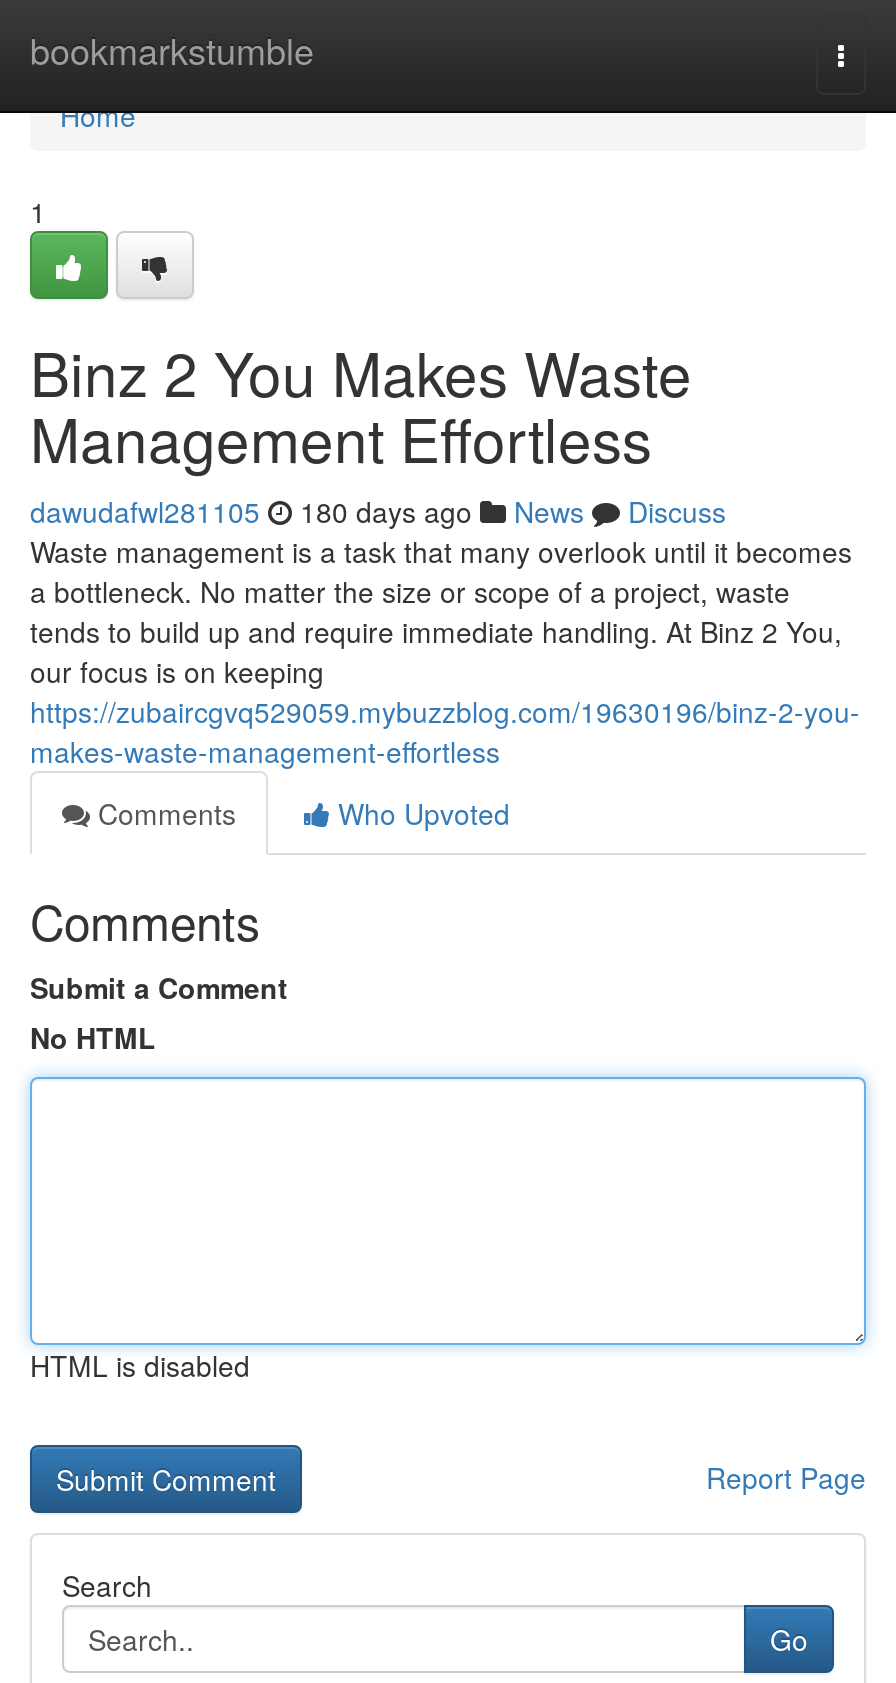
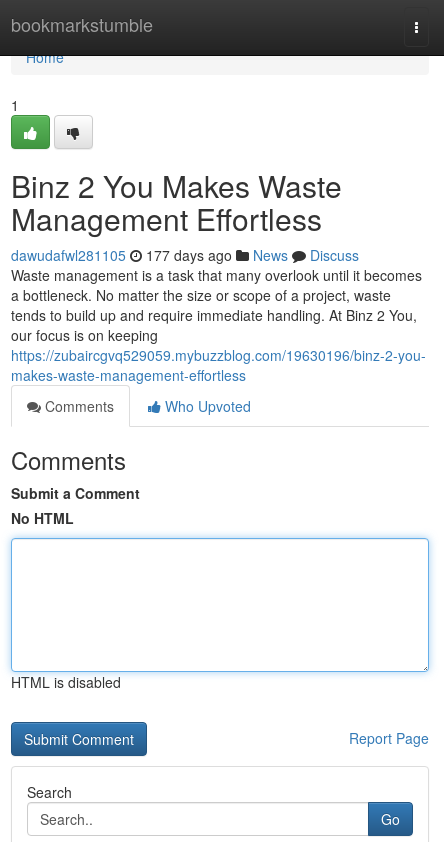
[30,491,726,531] dawudafwl281105 180 days ago News Discuss -> [11,245,359,265] dawudafwl281105 177 days ago News Discuss

